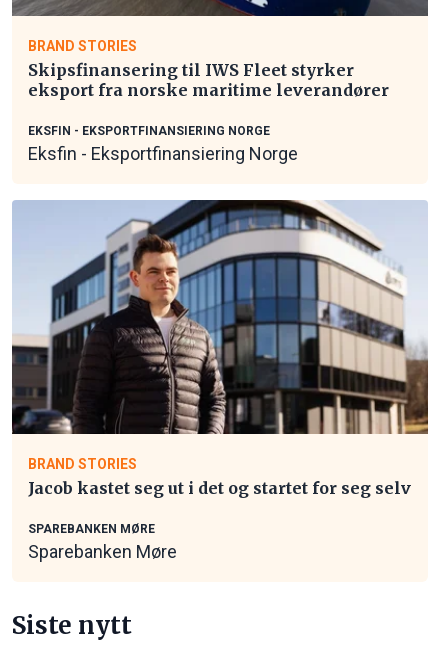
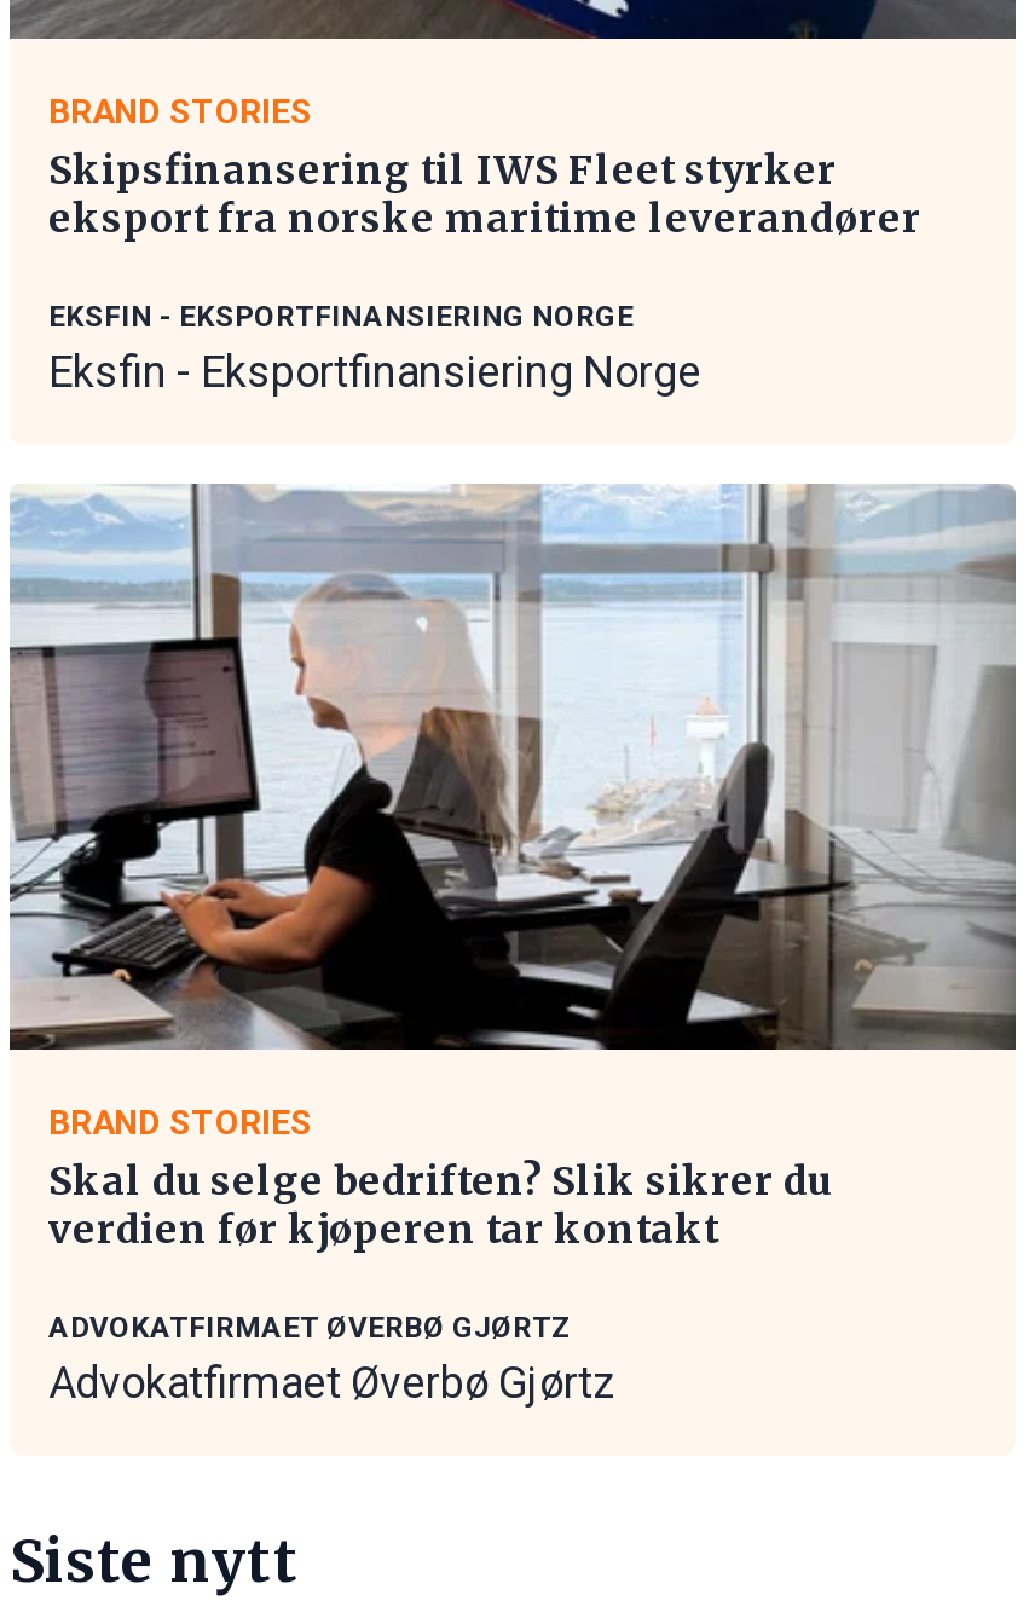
[11,199,429,435] [image] -> [10,484,1018,1052] [image]
[28,478,411,498] Jacob kastet seg ut i det og startet for seg selv -> [48,1156,832,1252] Skal du selge bedriften? Slik sikrer du | verdien før kjøperen tar kontakt
[28,522,177,562] SPAREBANKEN MØRE | Sparebanken Møre -> [48,1310,617,1407] ADVOKATFIRMAET ØVERBØ GJØRTZ | Advokatfirmaet Øverbø Gjørtz

